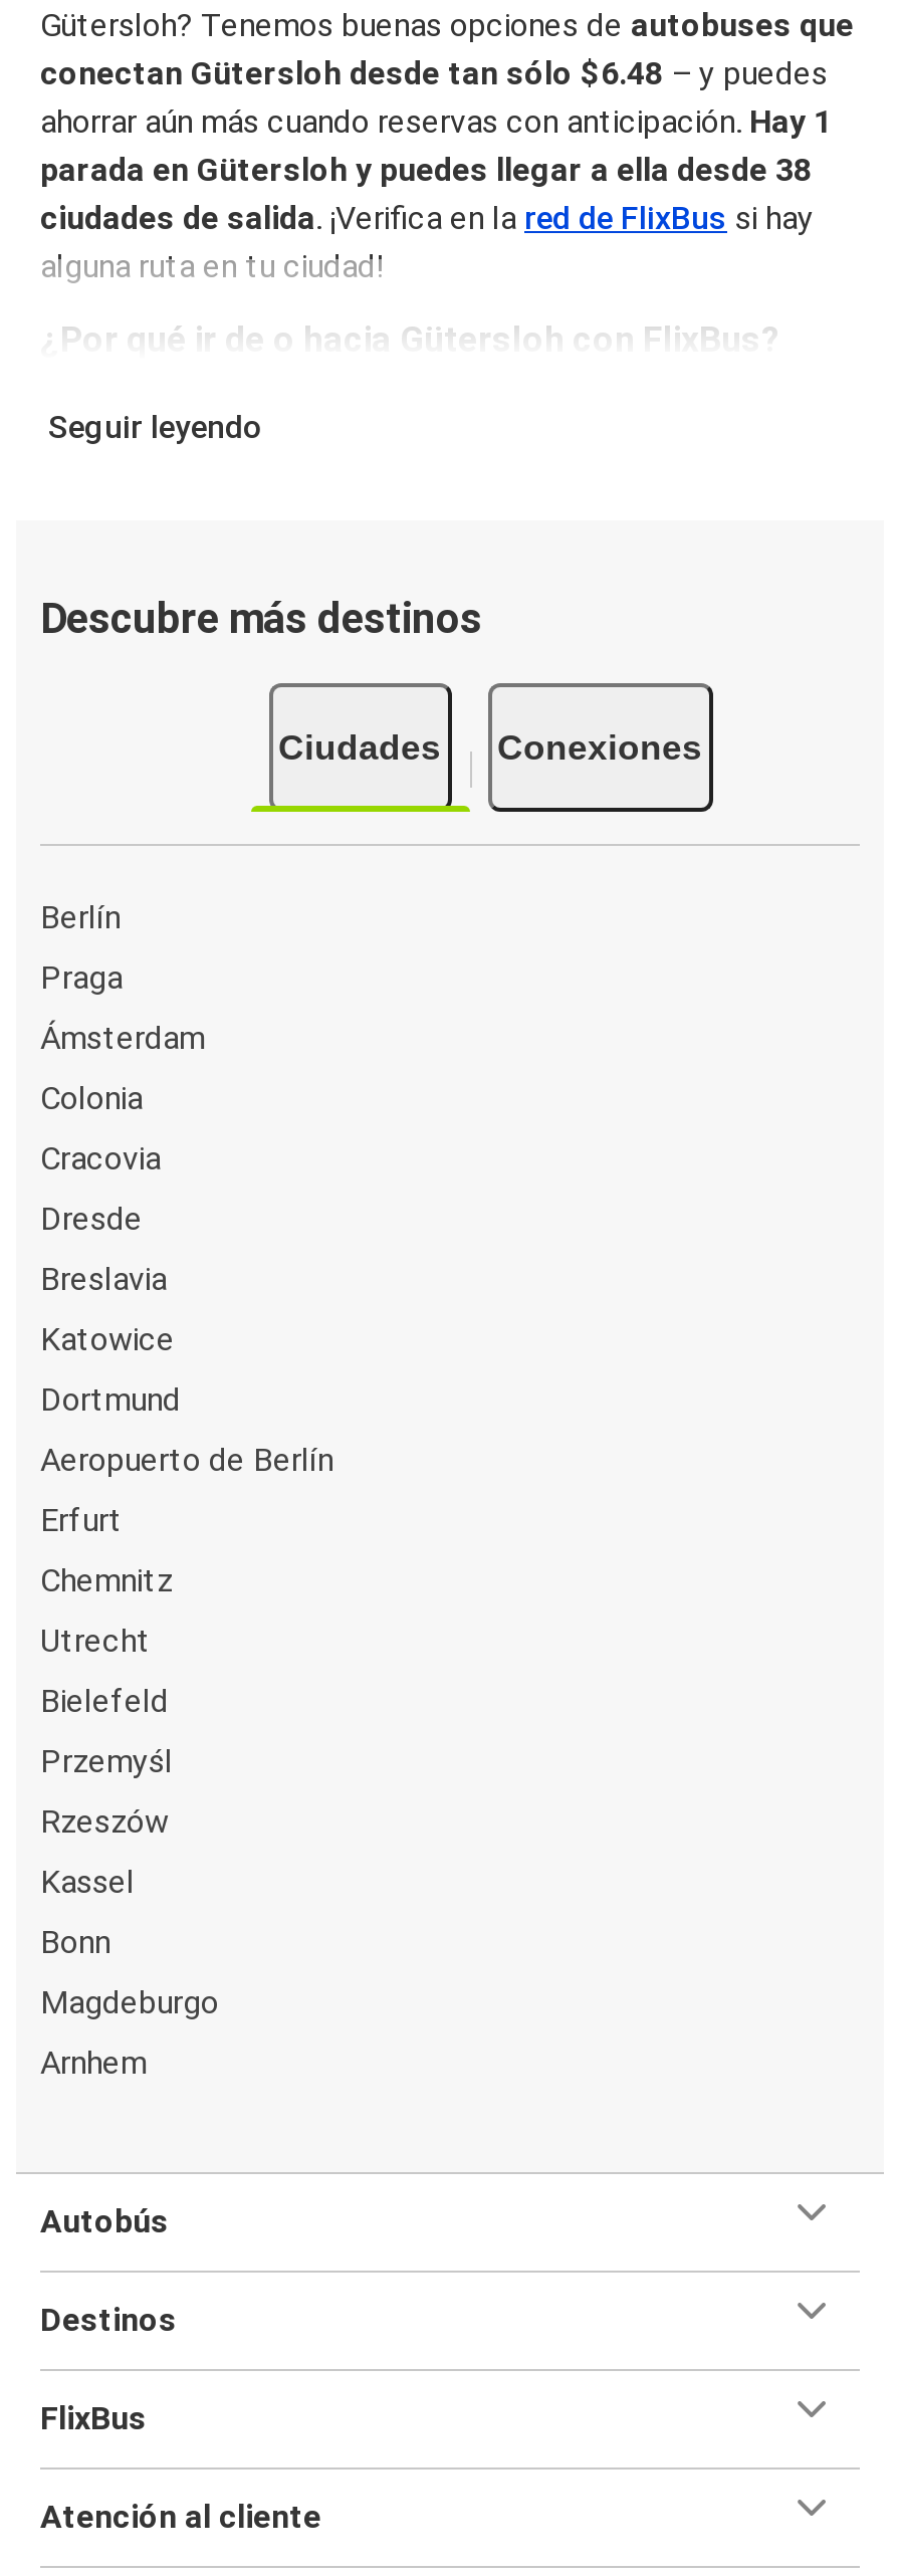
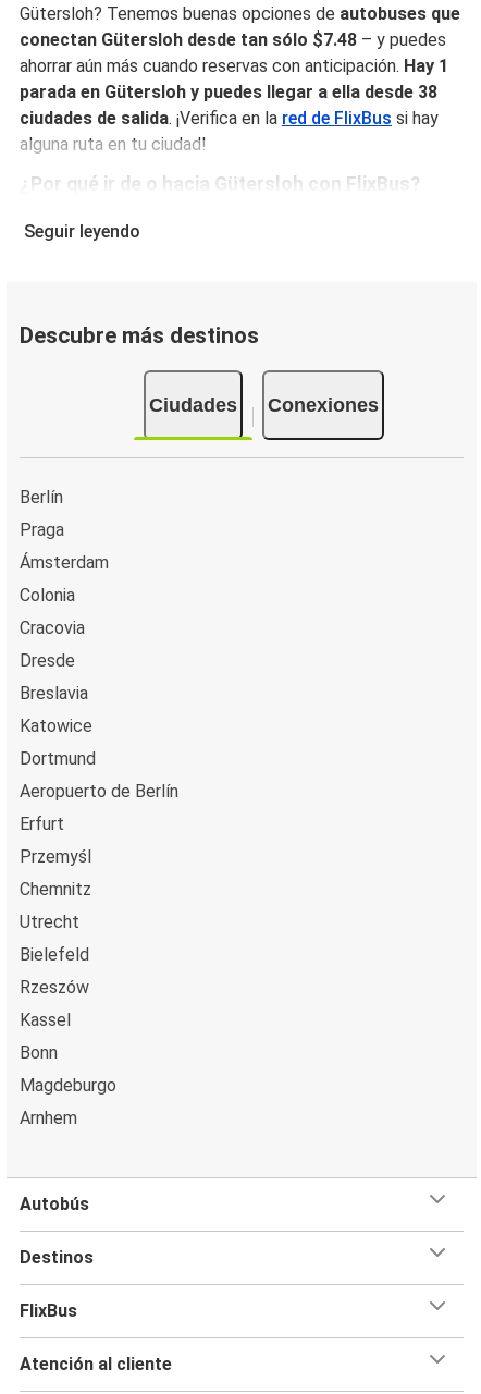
[40,55,828,93] conectan Gütersloh desde tan sólo $6.48 – y puedes -> [20,30,446,50] conectan Gütersloh desde tan sólo $7.48 – y puedes
moved [40,1560,173,1719] -> [20,878,91,964]: Chemnitz | Utrecht | Bielefeld
moved [40,1741,173,1779] -> [20,846,91,866]: Przemyśl

